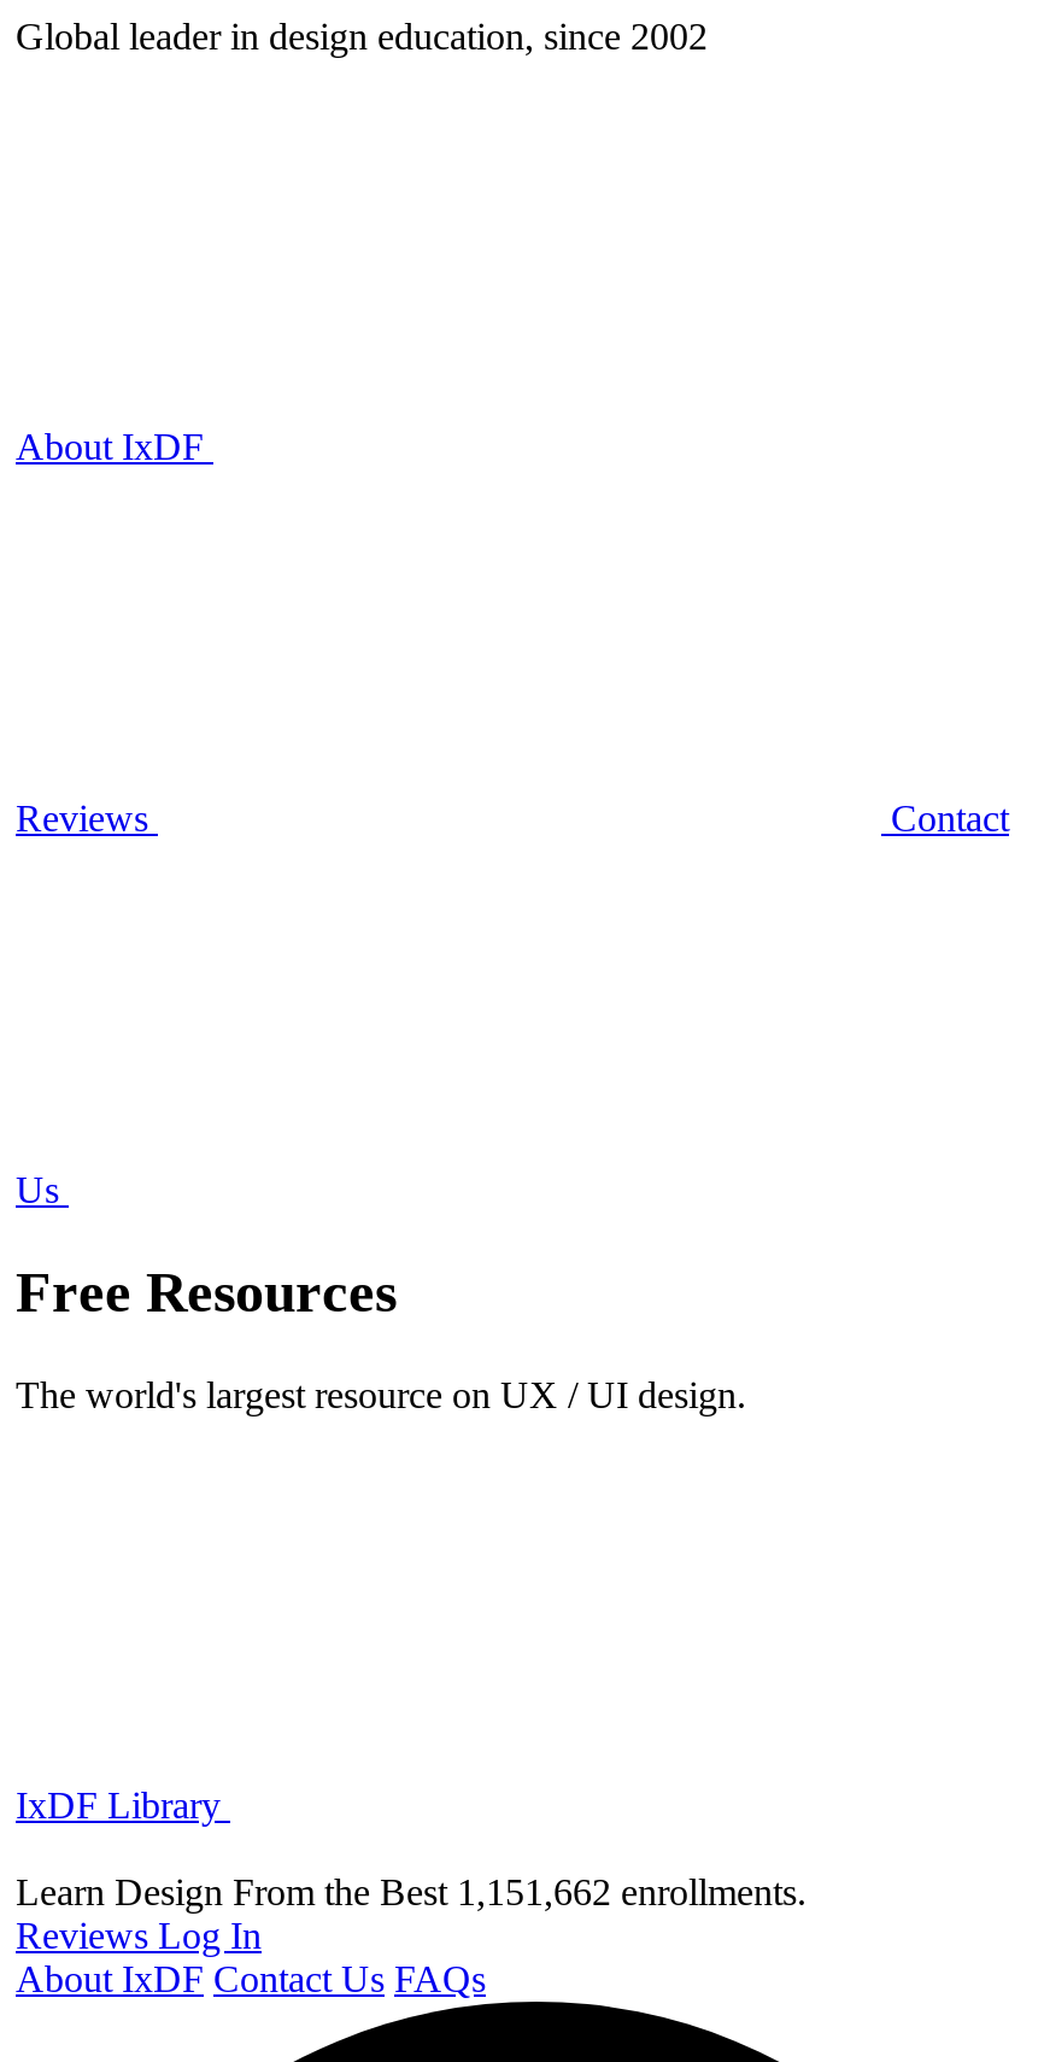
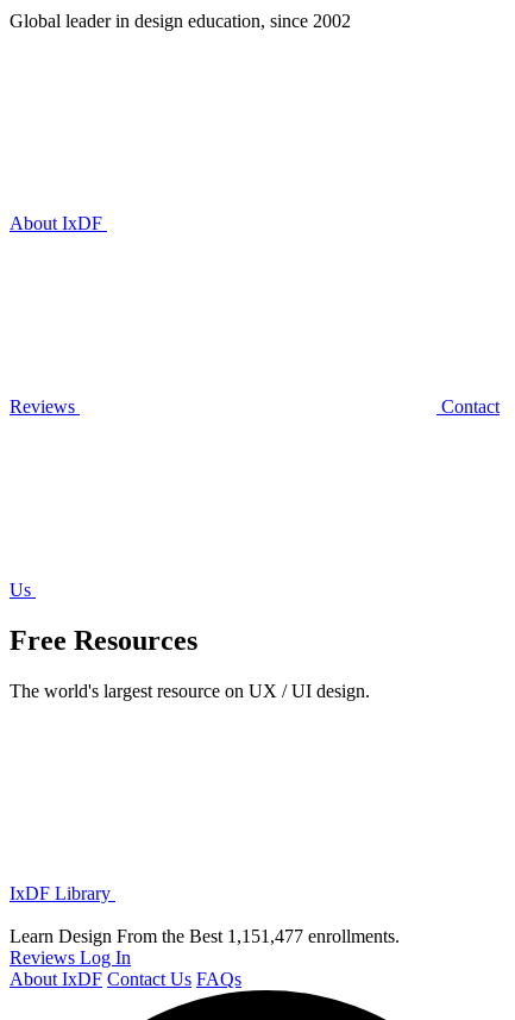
[16,1871,806,1912] Learn Design From the Best 1,151,662 enrollments. -> [10,926,400,946] Learn Design From the Best 1,151,477 enrollments.

